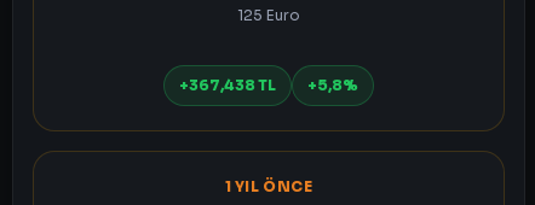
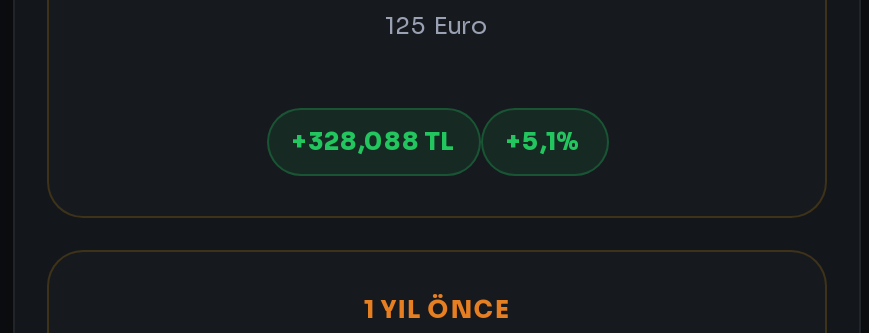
[179,76,276,94] +367,438 TL -> [292,126,454,156] +328,088 TL
[307,76,358,94] +5,8% -> [506,126,582,156] +5,1%

